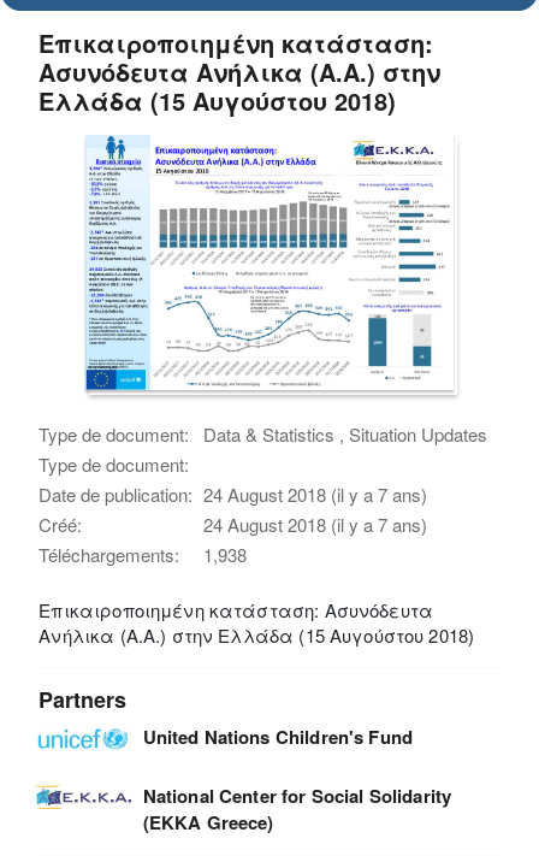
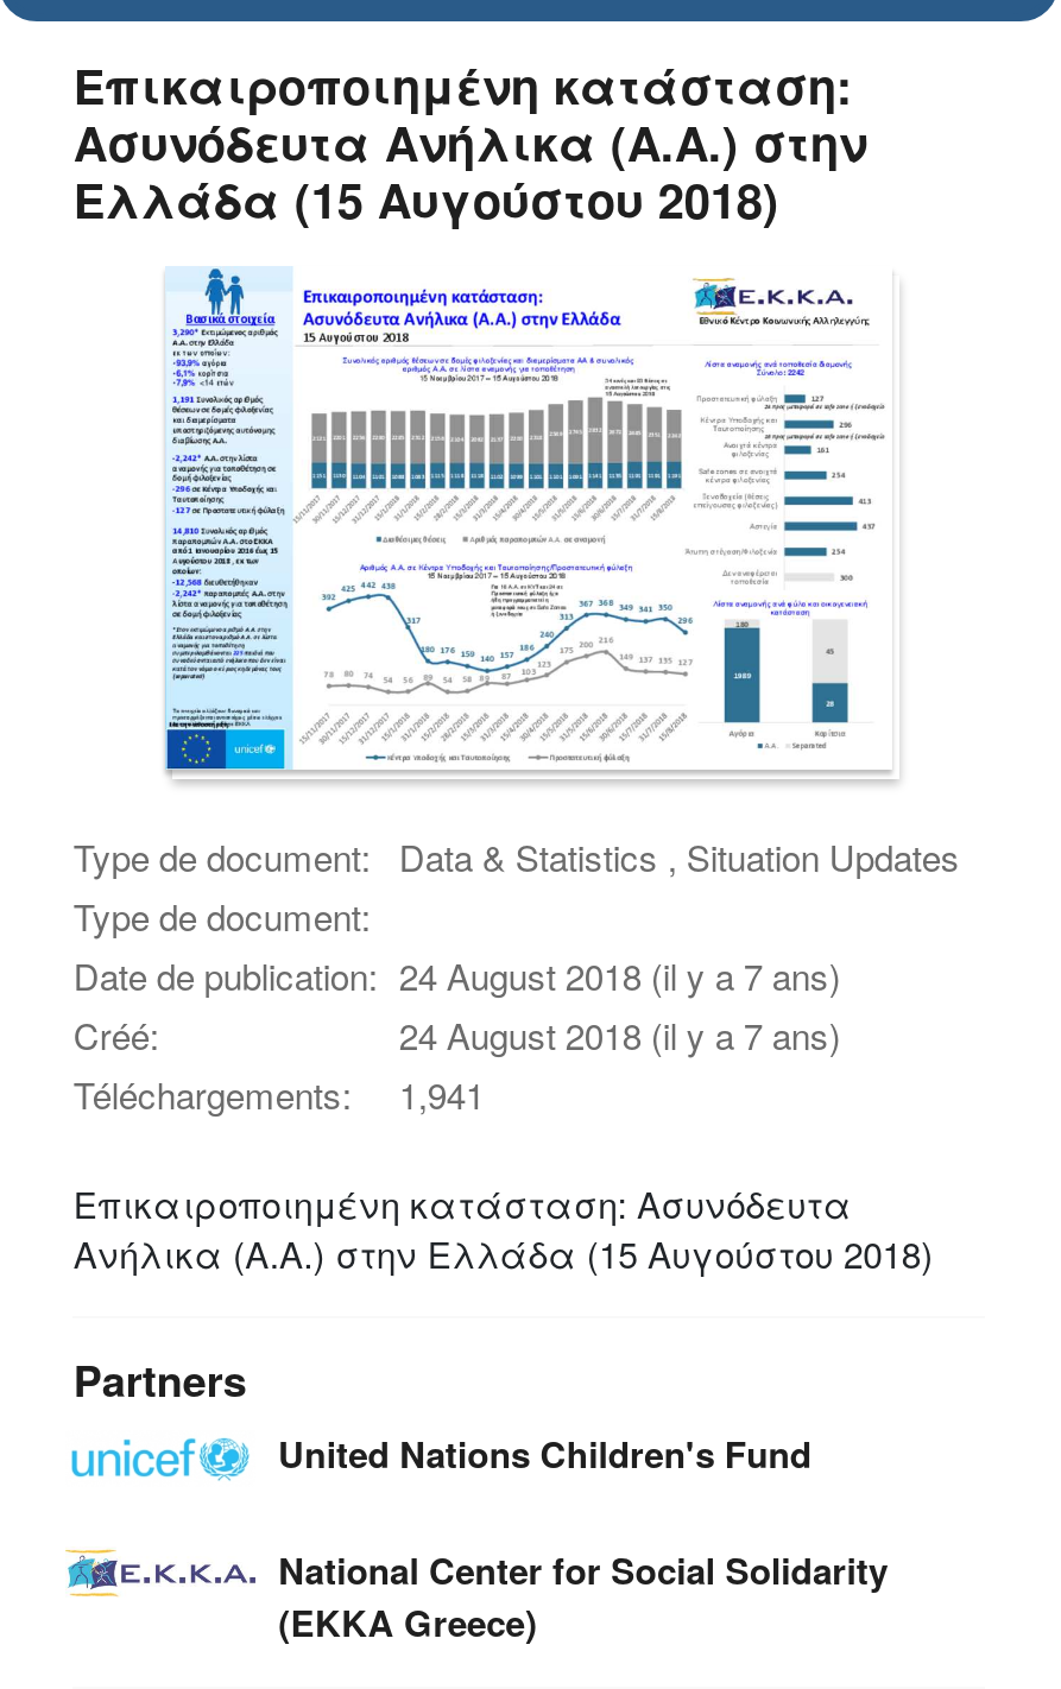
[39,542,247,567] Téléchargements: 1,938 -> [73,1070,484,1120] Téléchargements: 1,941

